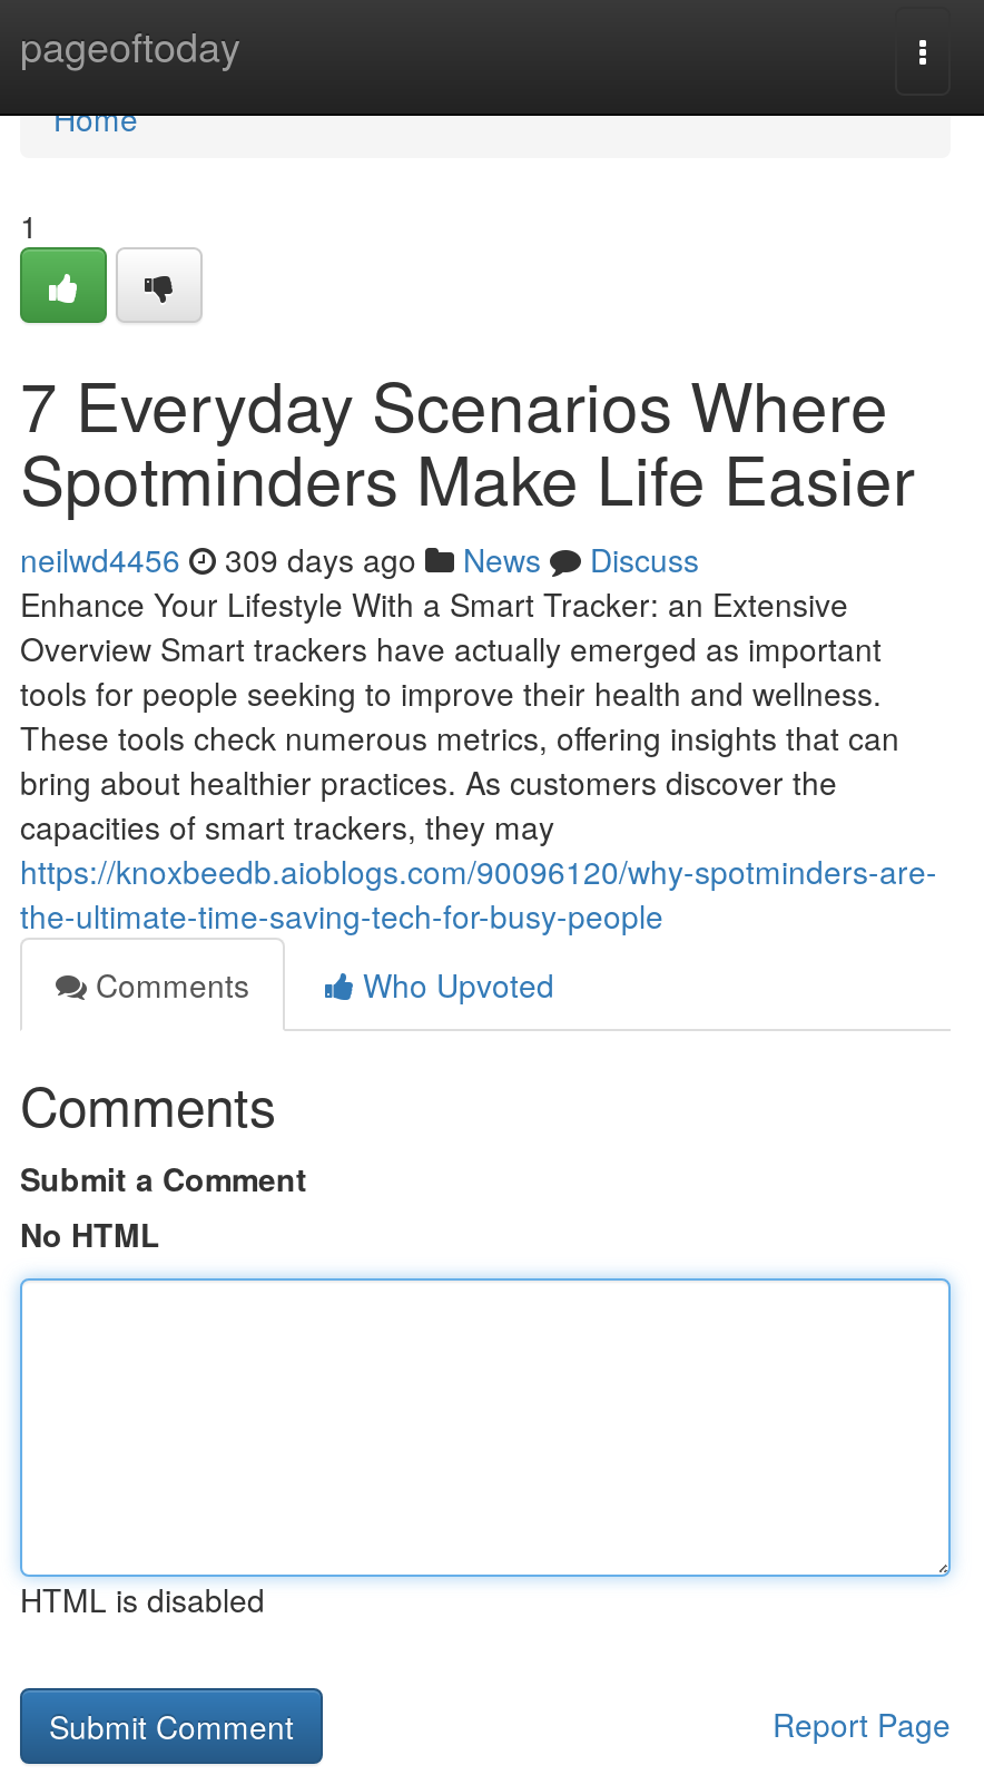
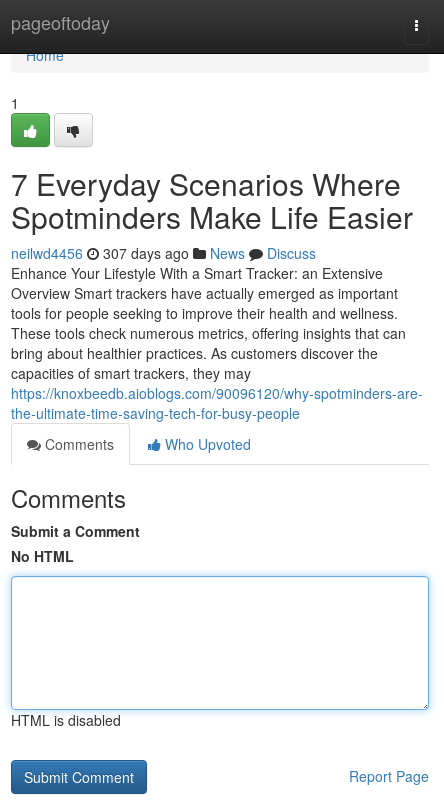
[20,537,699,581] neilwd4456 309 days ago News Discuss -> [11,243,316,263] neilwd4456 307 days ago News Discuss

